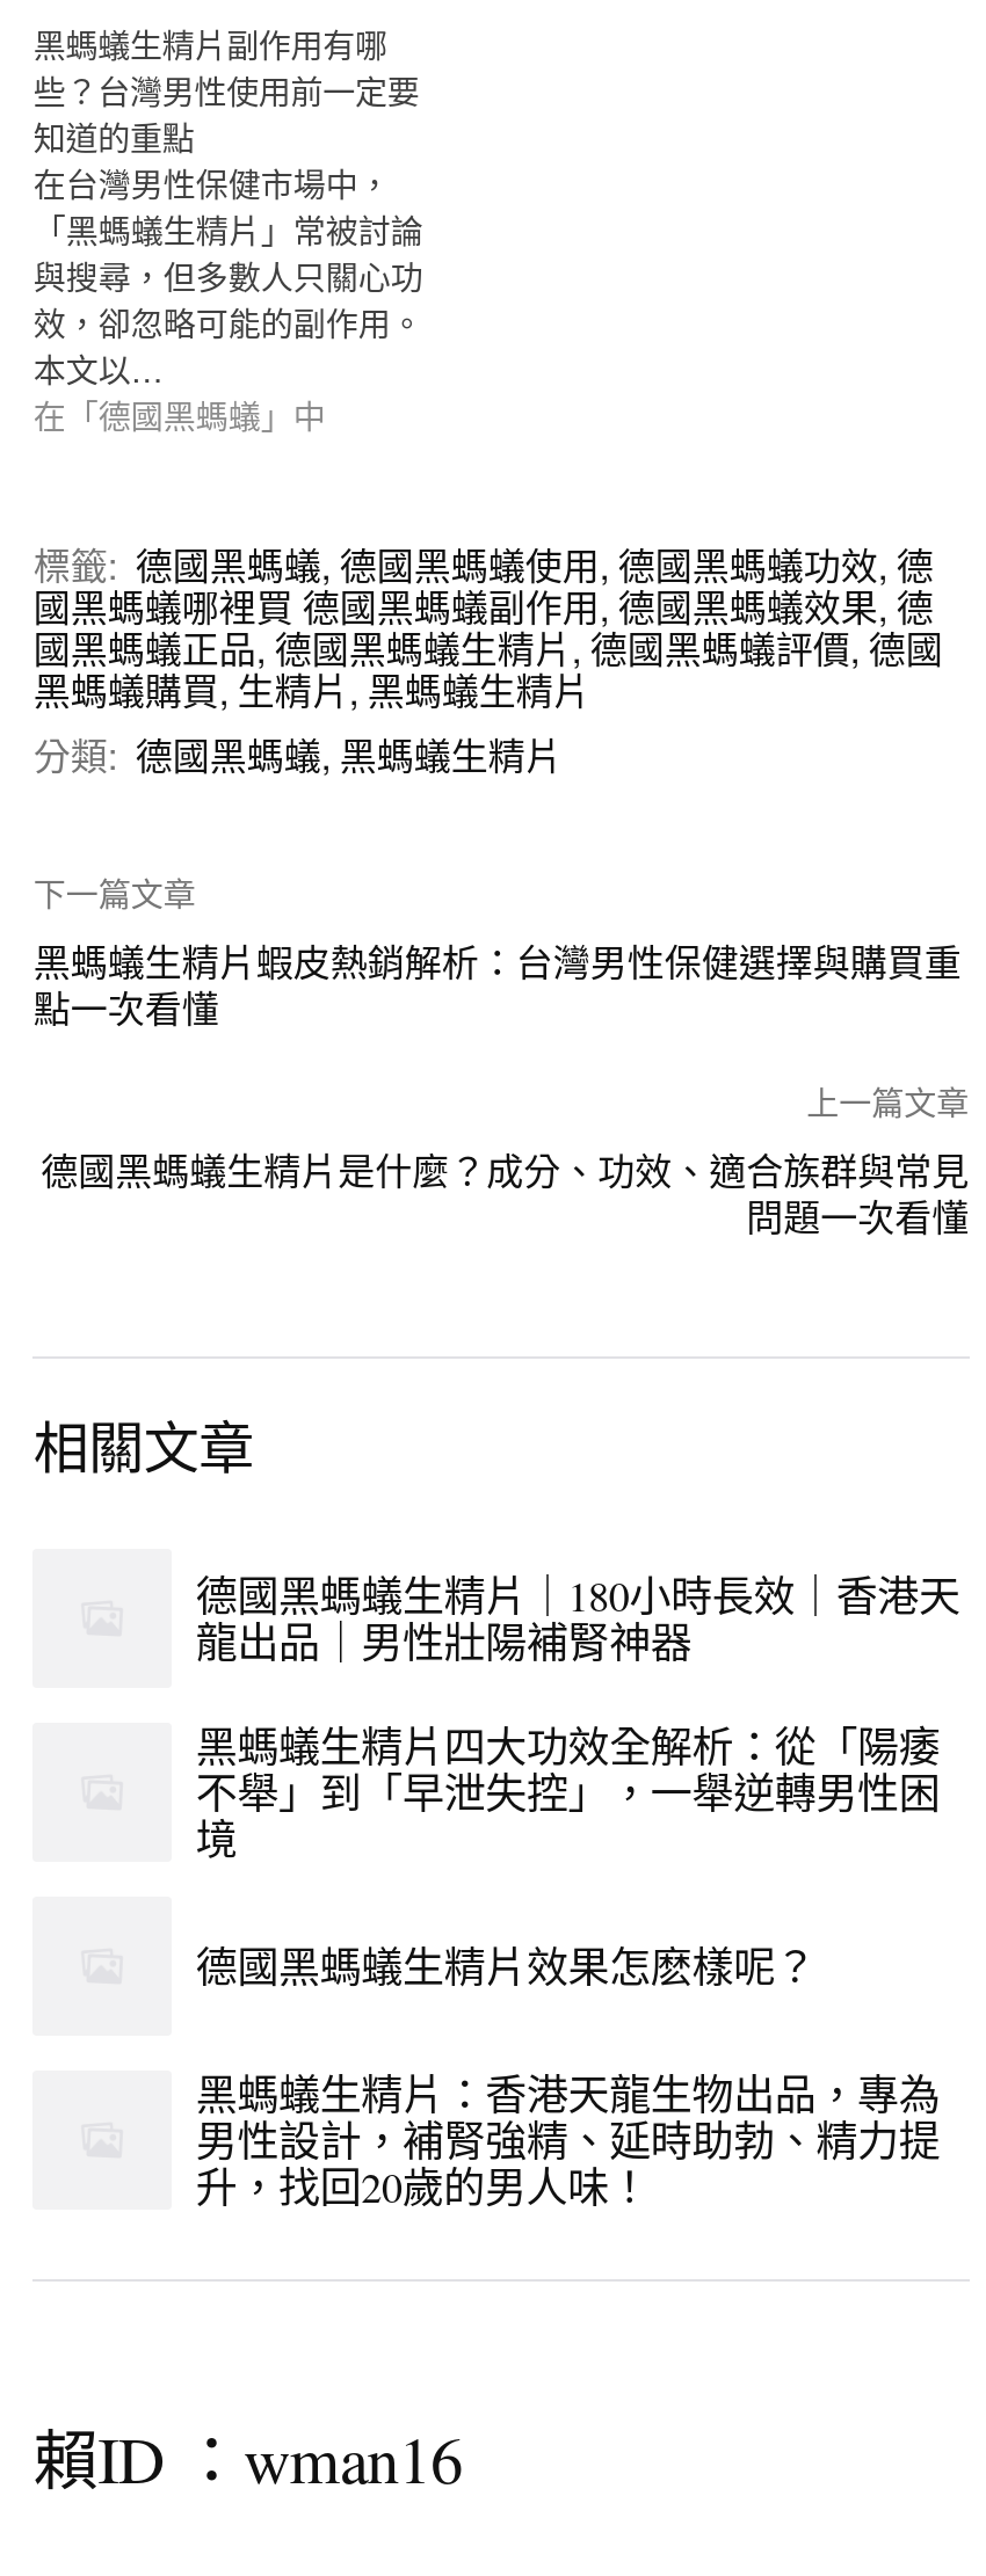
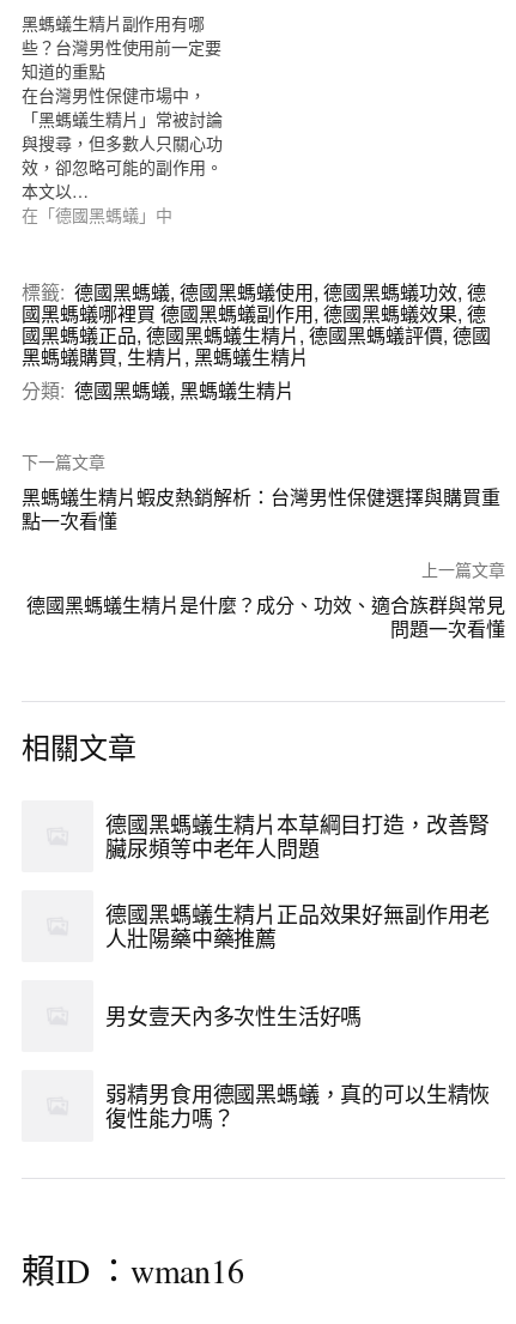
[196,1567,960,1669] 德國黑螞蟻生精片｜180小時長效｜香港天 | 龍出品｜男性壯陽補腎神器 -> [106,810,490,863] 德國黑螞蟻生精片本草綱目打造，改善腎 | 臟尿頻等中老年人問題
[196,1718,940,1866] 黑螞蟻生精片四大功效全解析：從「陽痿 | 不舉」到「早泄失控」，一舉逆轉男性困 | 境 -> [106,900,490,953] 德國黑螞蟻生精片正品效果好無副作用老 | 人壯陽藥中藥推薦
[196,1938,816,1994] 德國黑螞蟻生精片效果怎麽樣呢？ -> [106,1002,362,1030] 男女壹天內多次性生活好嗎
[196,2066,940,2214] 黑螞蟻生精片：香港天龍生物出品，專為 | 男性設計，補腎強精、延時助勃、精力提 | 升，找回20歲的男人味！ -> [106,1080,490,1132] 弱精男食用德國黑螞蟻，真的可以生精恢 | 復性能力嗎？

